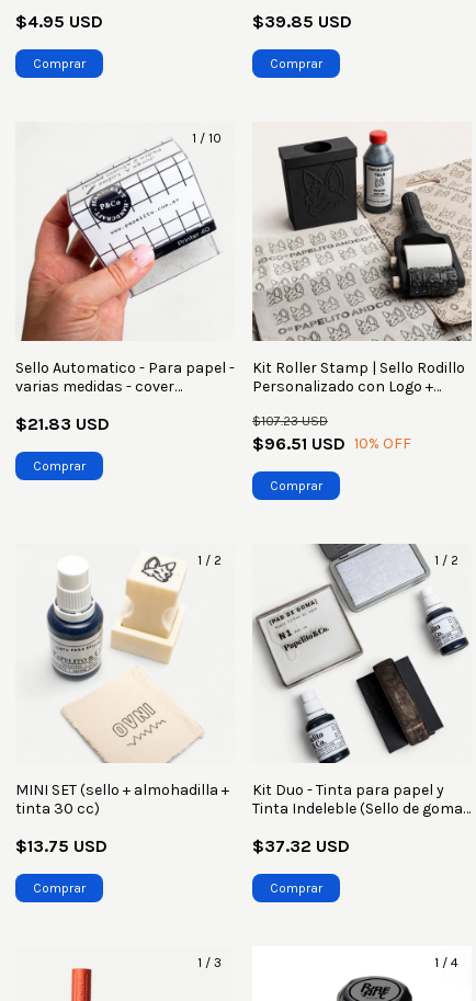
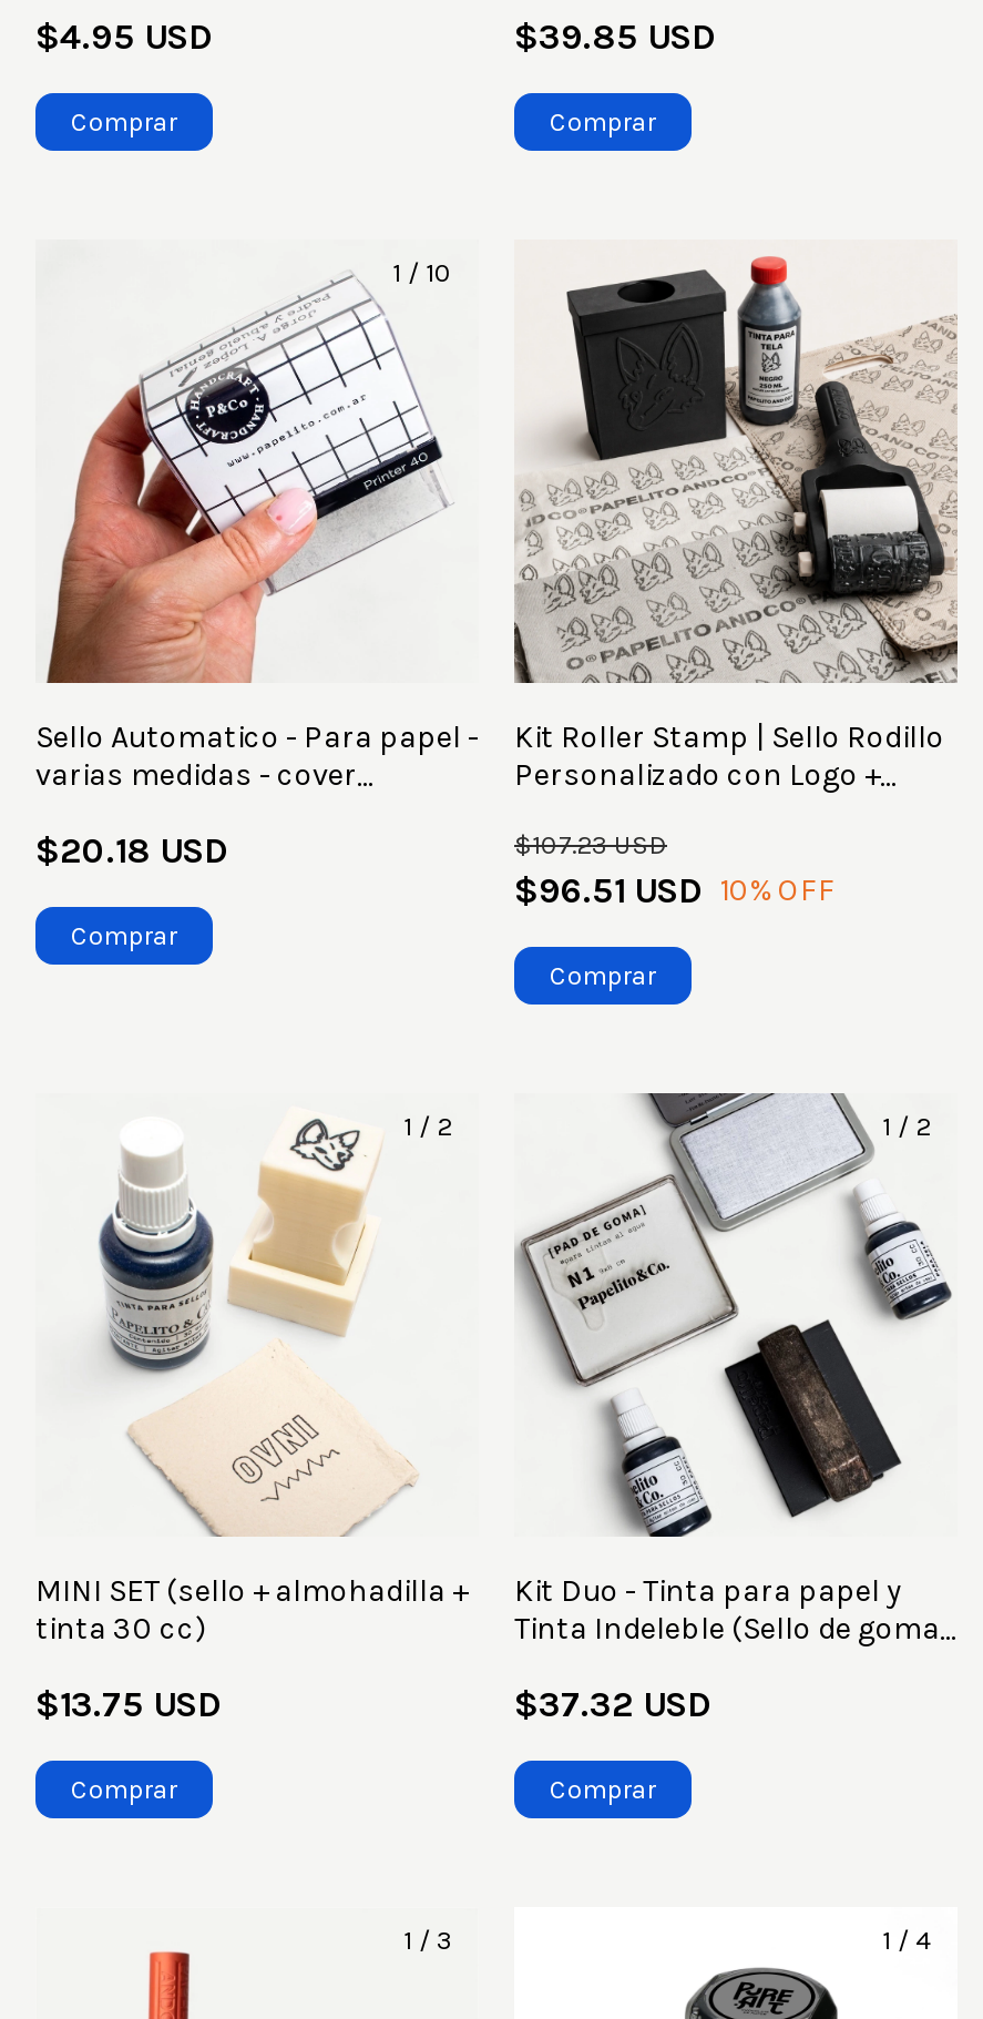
[15,413,110,434] $21.83 USD -> [35,830,228,872] $20.18 USD

